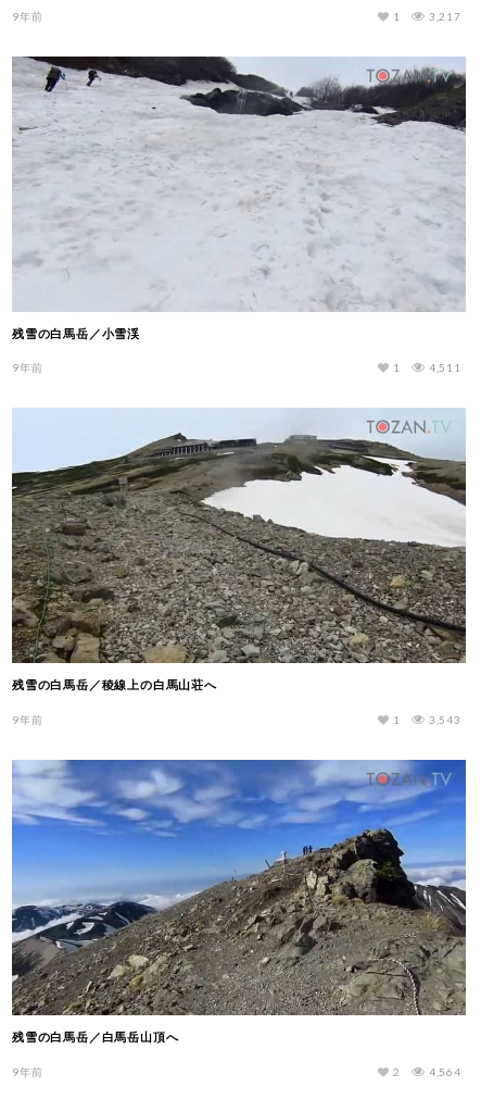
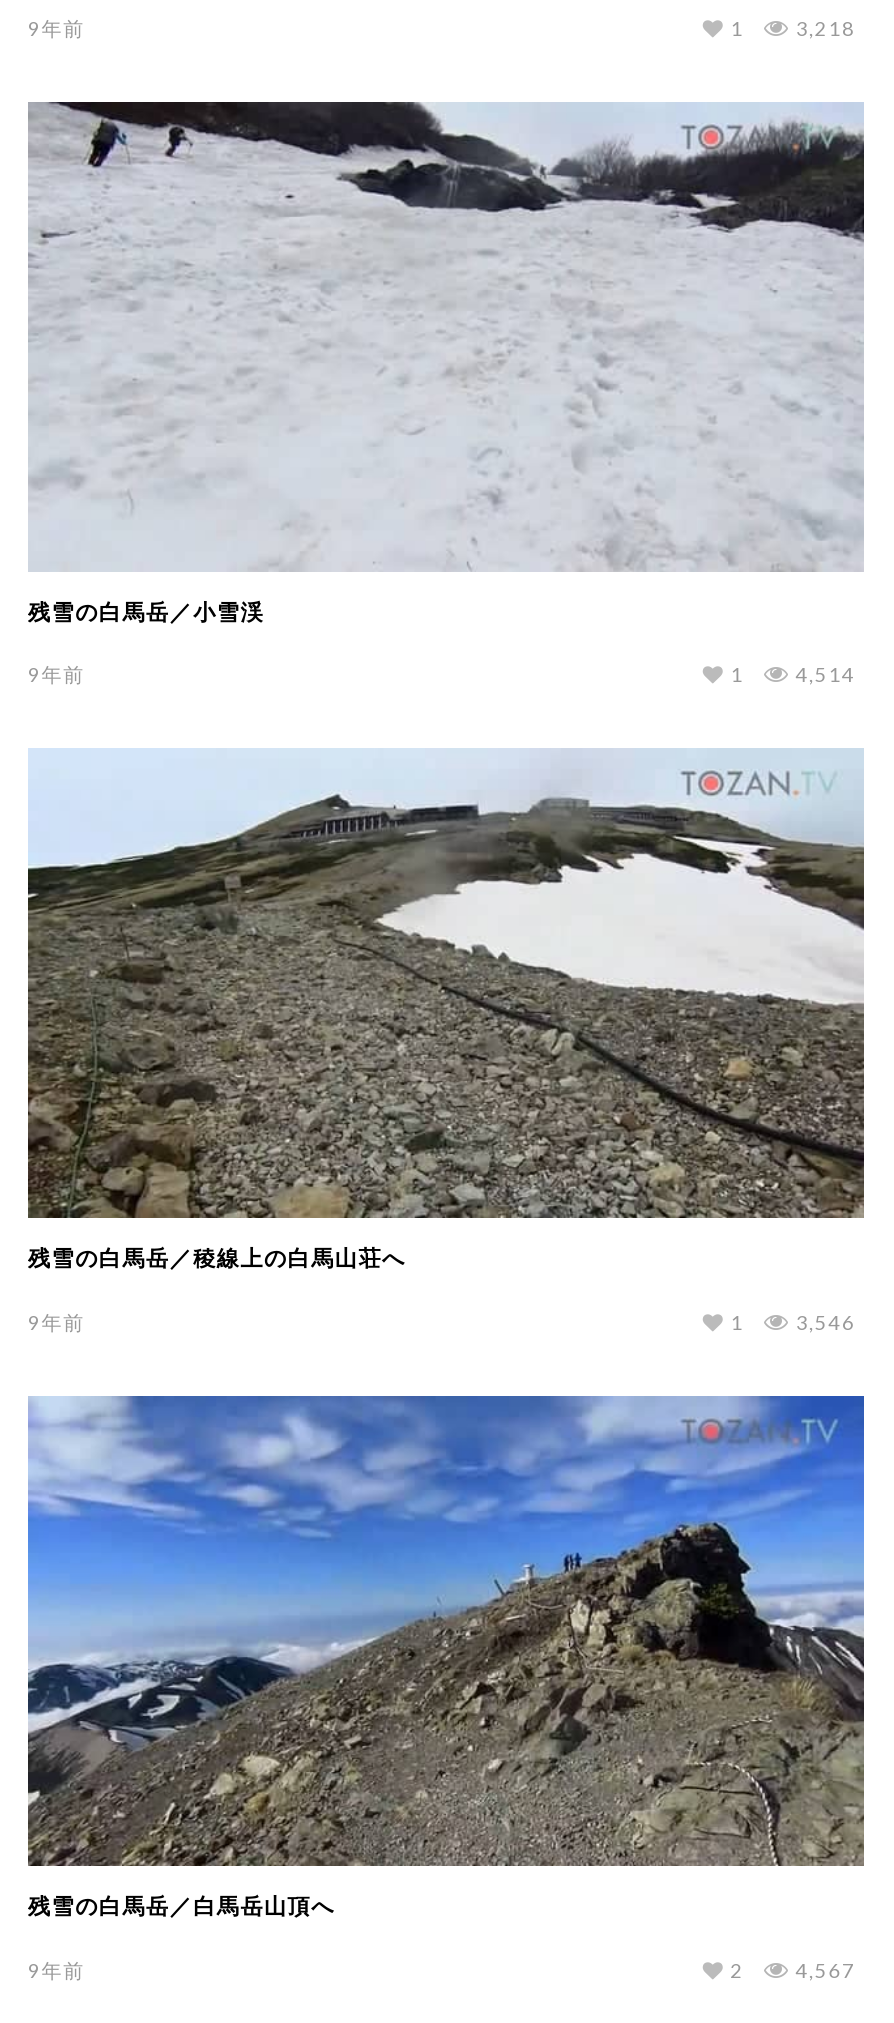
[429,9,461,22] 3,217 -> [796,15,856,39] 3,218
[429,361,461,374] 4,511 -> [796,663,856,687] 4,514
[429,713,461,726] 3,543 -> [796,1310,856,1334] 3,546
[429,1065,461,1078] 4,564 -> [796,1957,856,1981] 4,567

